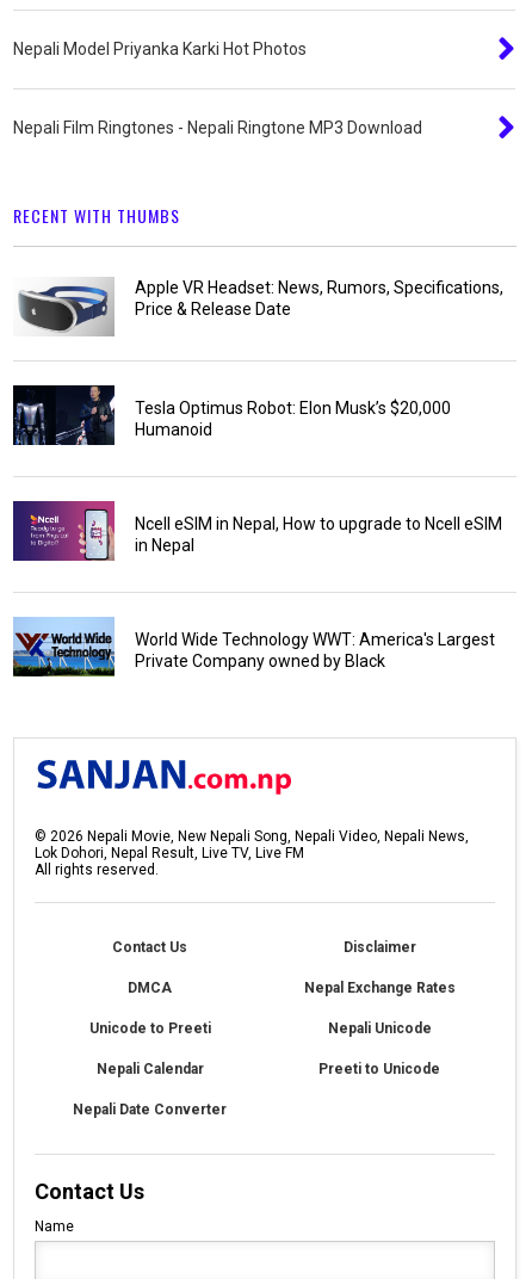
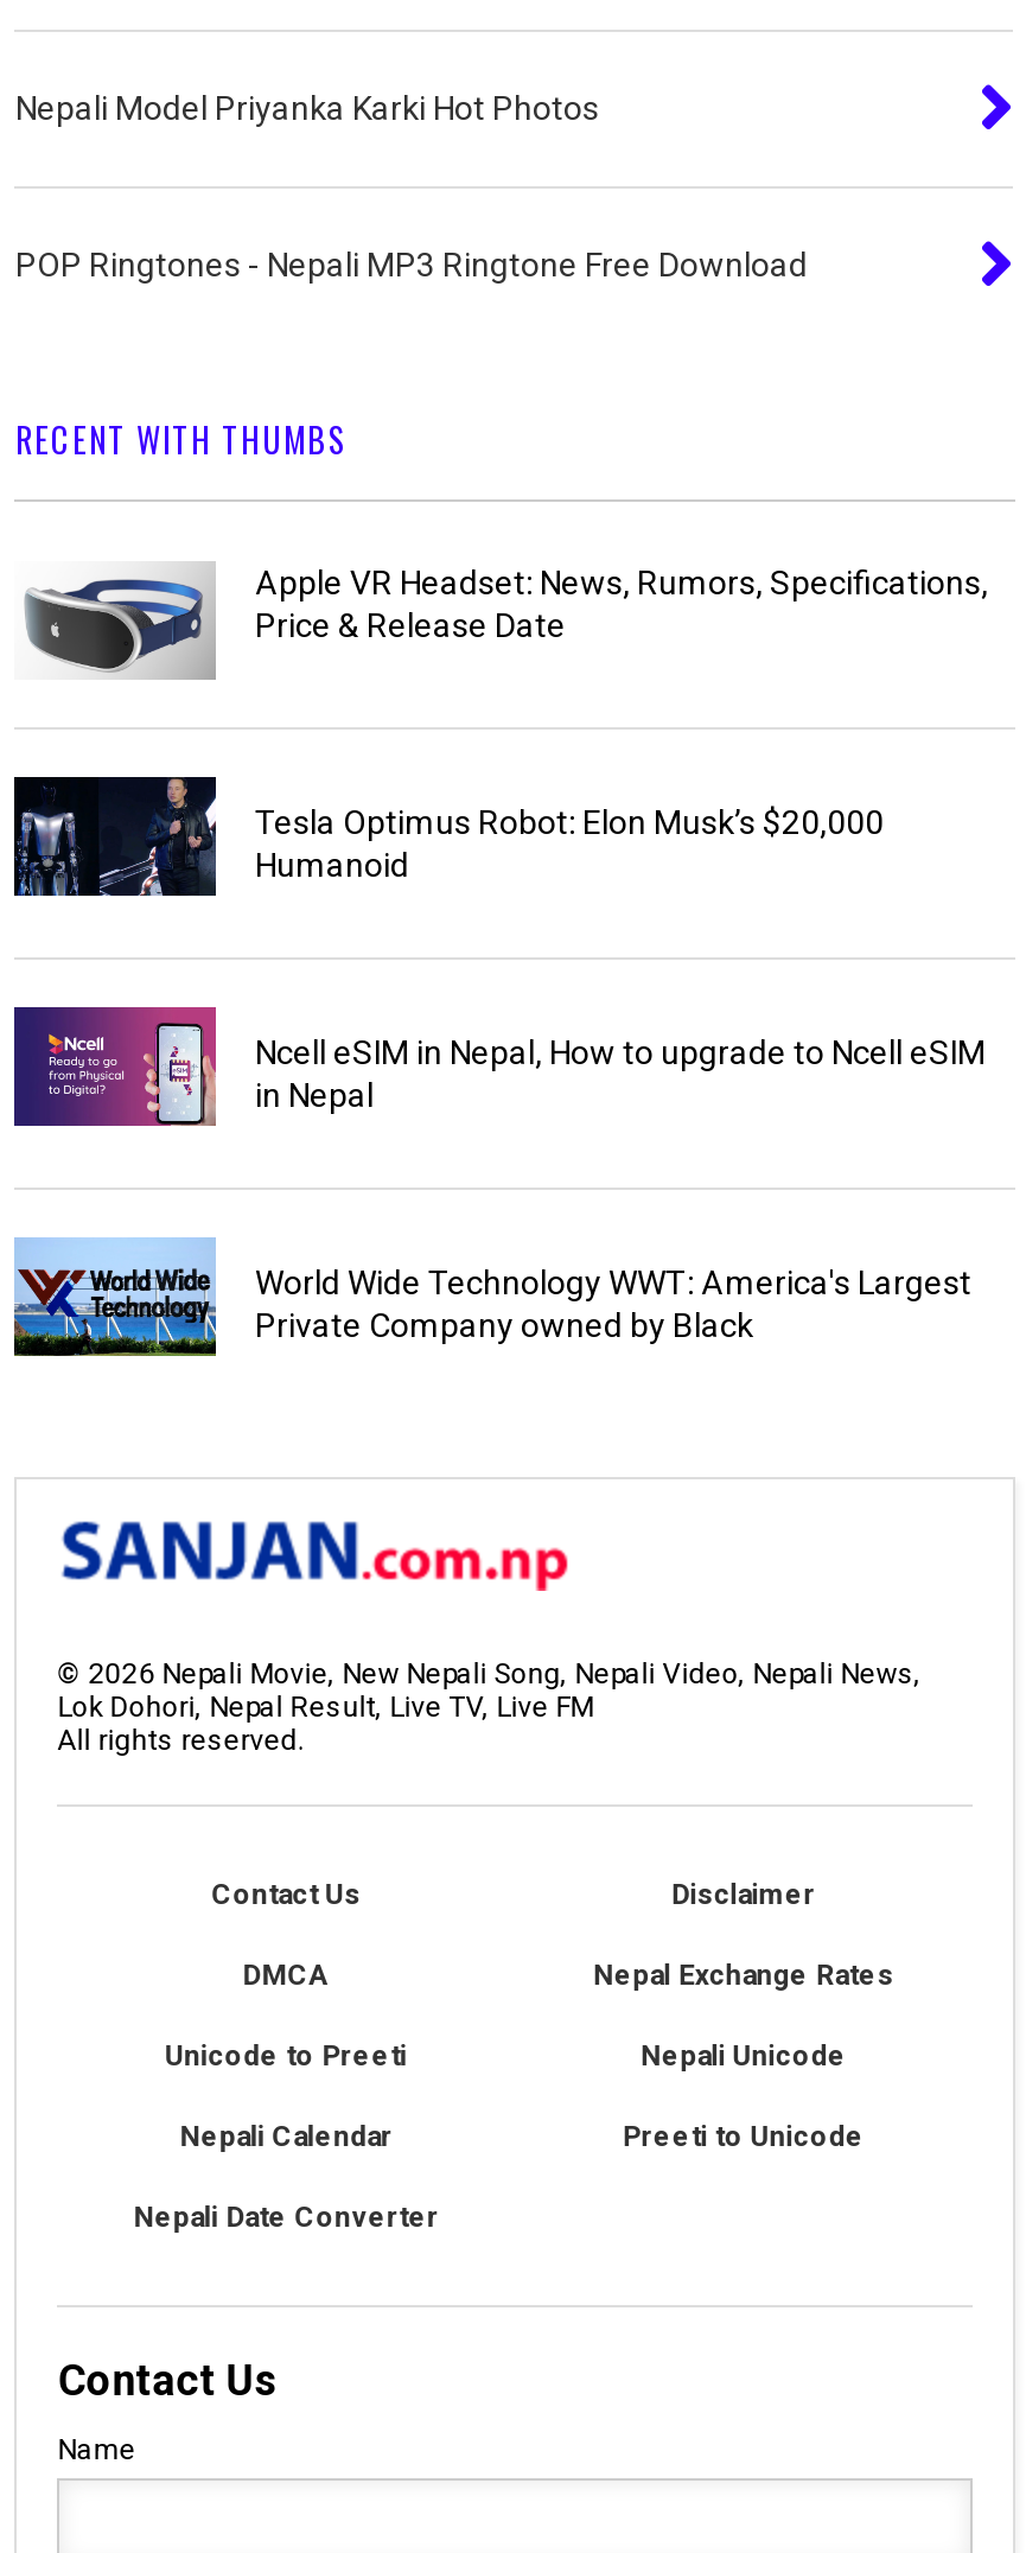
[14,119,423,138] Nepali Film Ringtones - Nepali Ringtone MP3 Download -> [15,247,808,284] POP Ringtones - Nepali MP3 Ringtone Free Download

